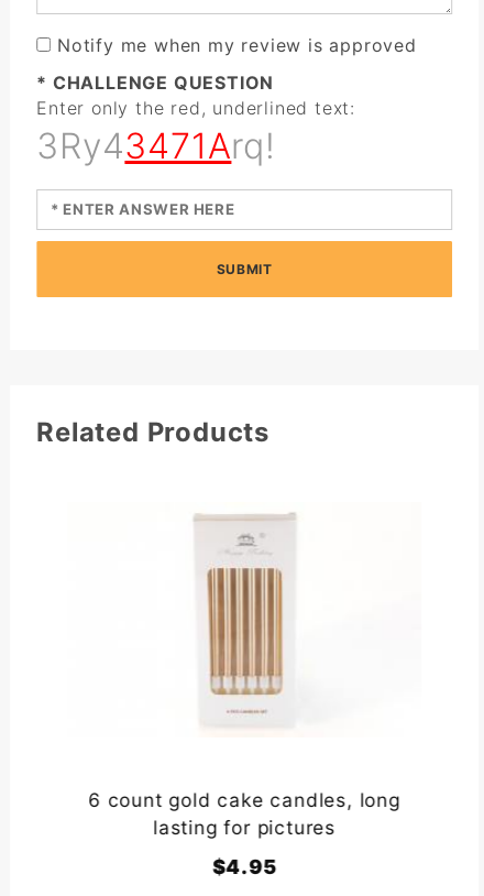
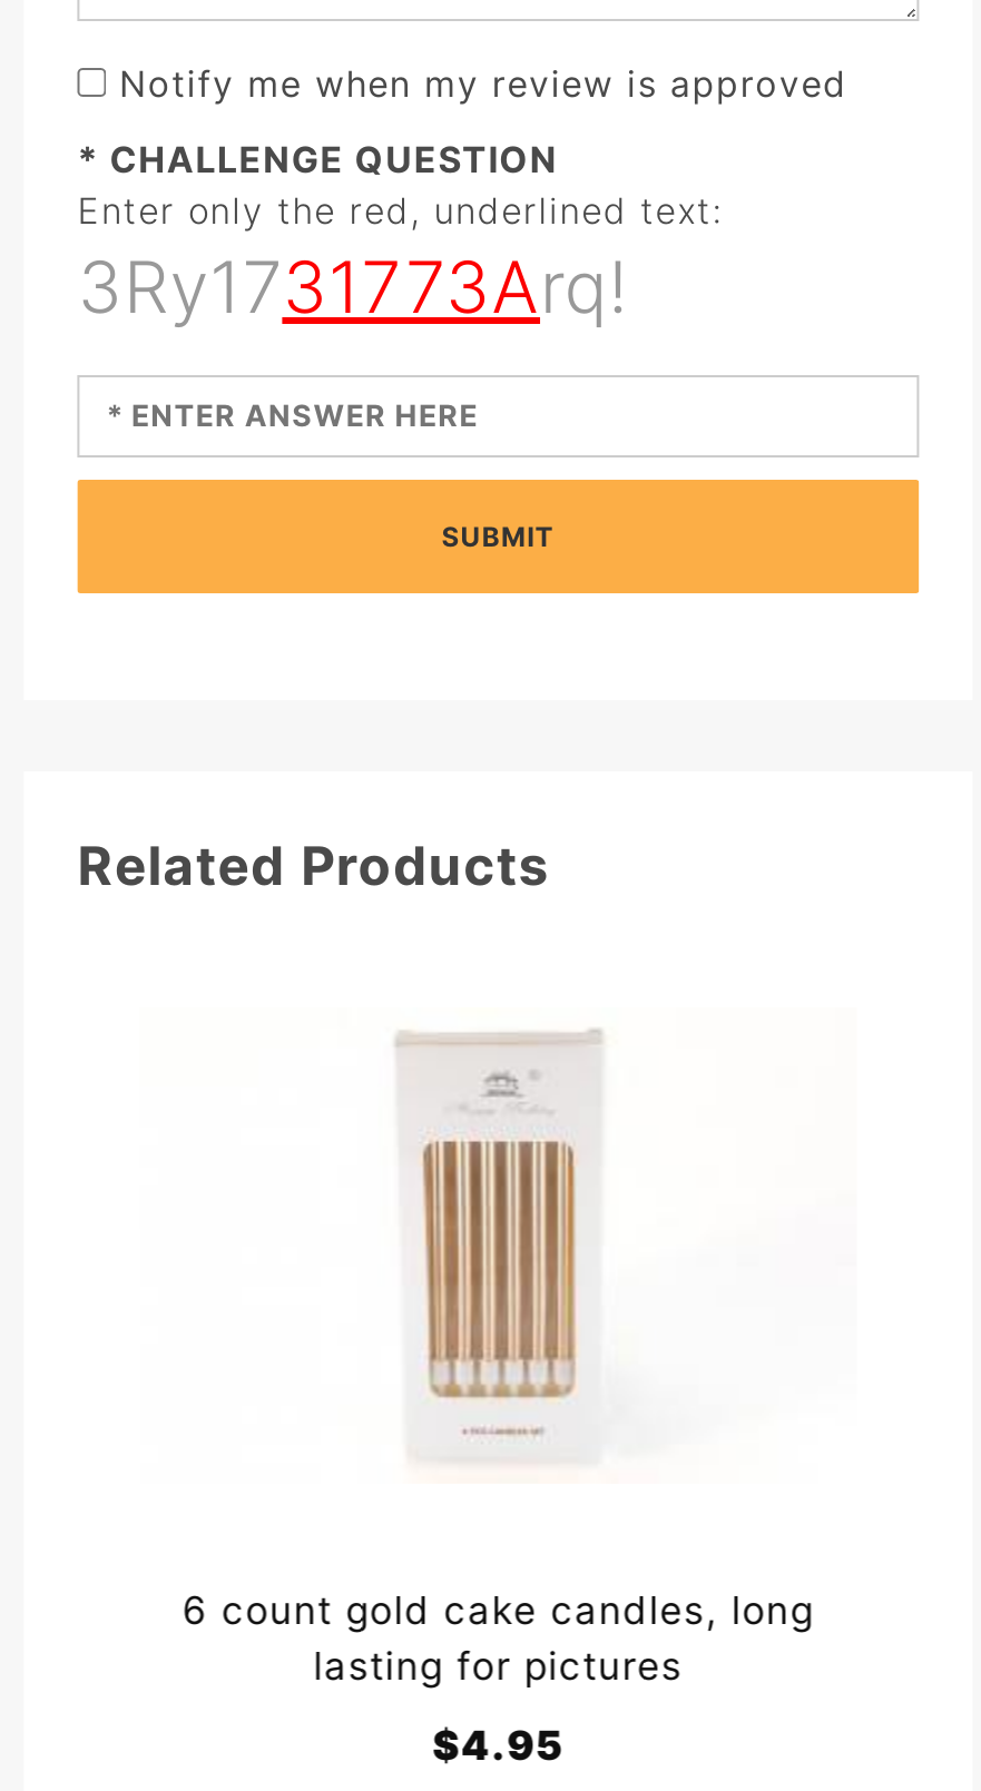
[37,124,276,167] 3Ry43471Arq! -> [77,243,630,330] 3Ry1731773Arq!

